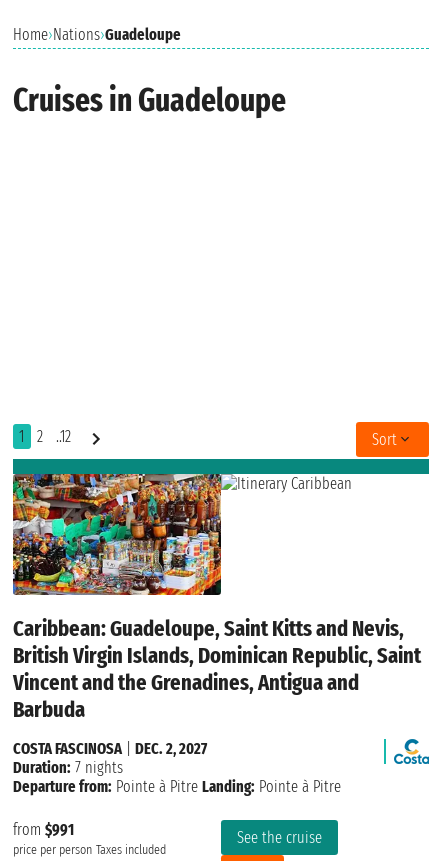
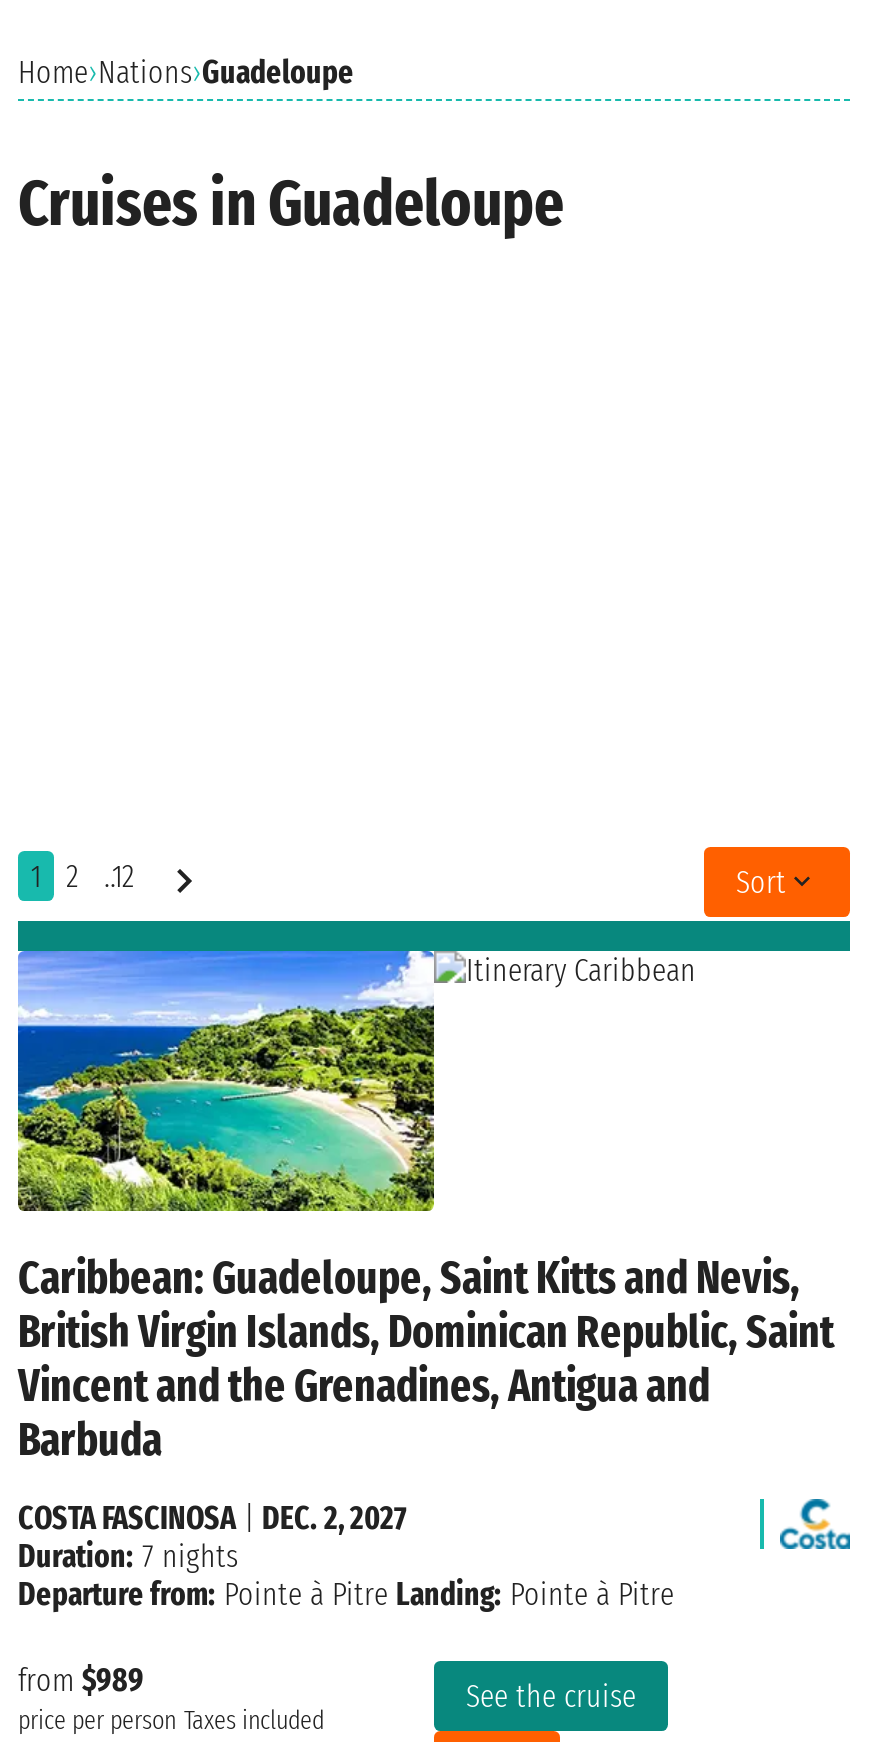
[12,473,222,597] [image] -> [16,949,436,1215] [image]
[13,820,74,839] from $991 -> [18,1660,144,1698] from $989

